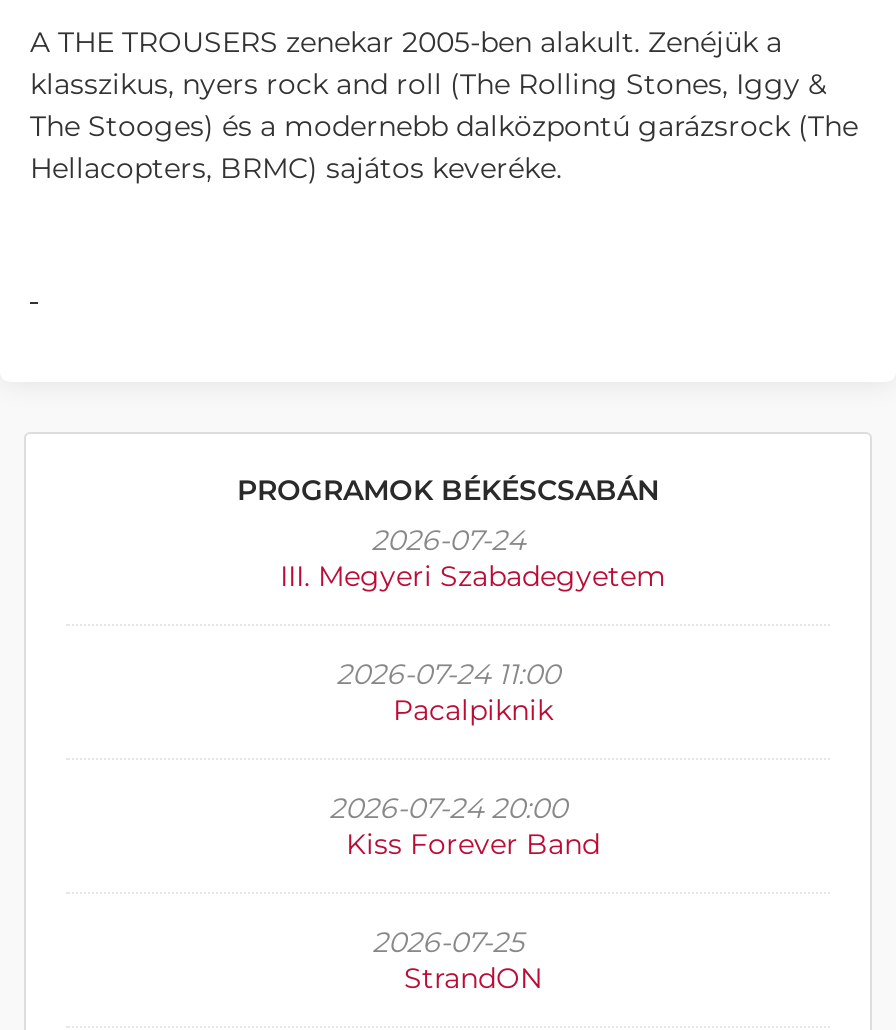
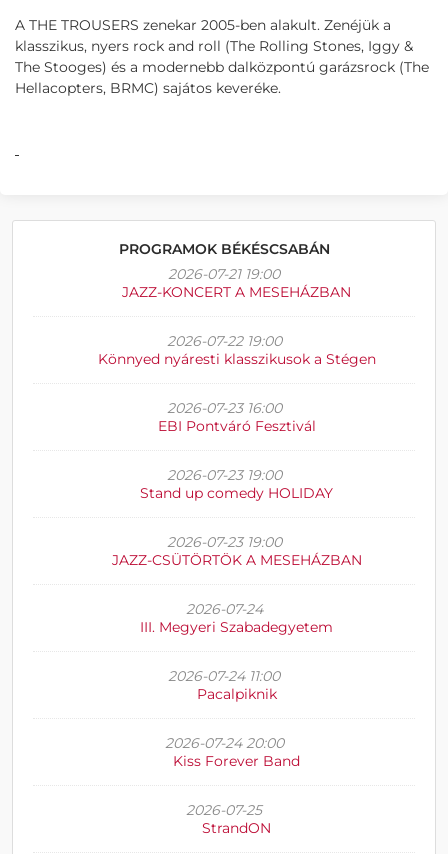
none -> [97,265,375,569] 2026-07-21 19:00 | JAZZ-KONCERT A MESEHÁZBAN | 2026-07-22 19:00 | Könnyed nyáresti klasszikusok a Stégen | 2026-07-23 16:00 | EBI Pontváró Fesztivál | 2026-07-23 19:00 | Stand up comedy HOLIDAY | 2026-07-23 19:00 | JAZZ-CSÜTÖRTÖK A MESEHÁZBAN

